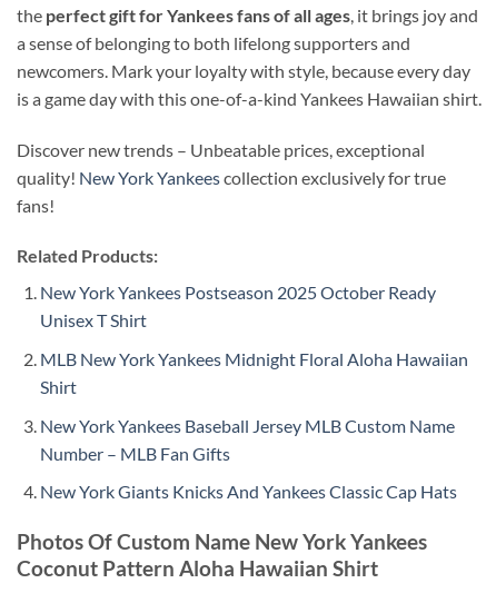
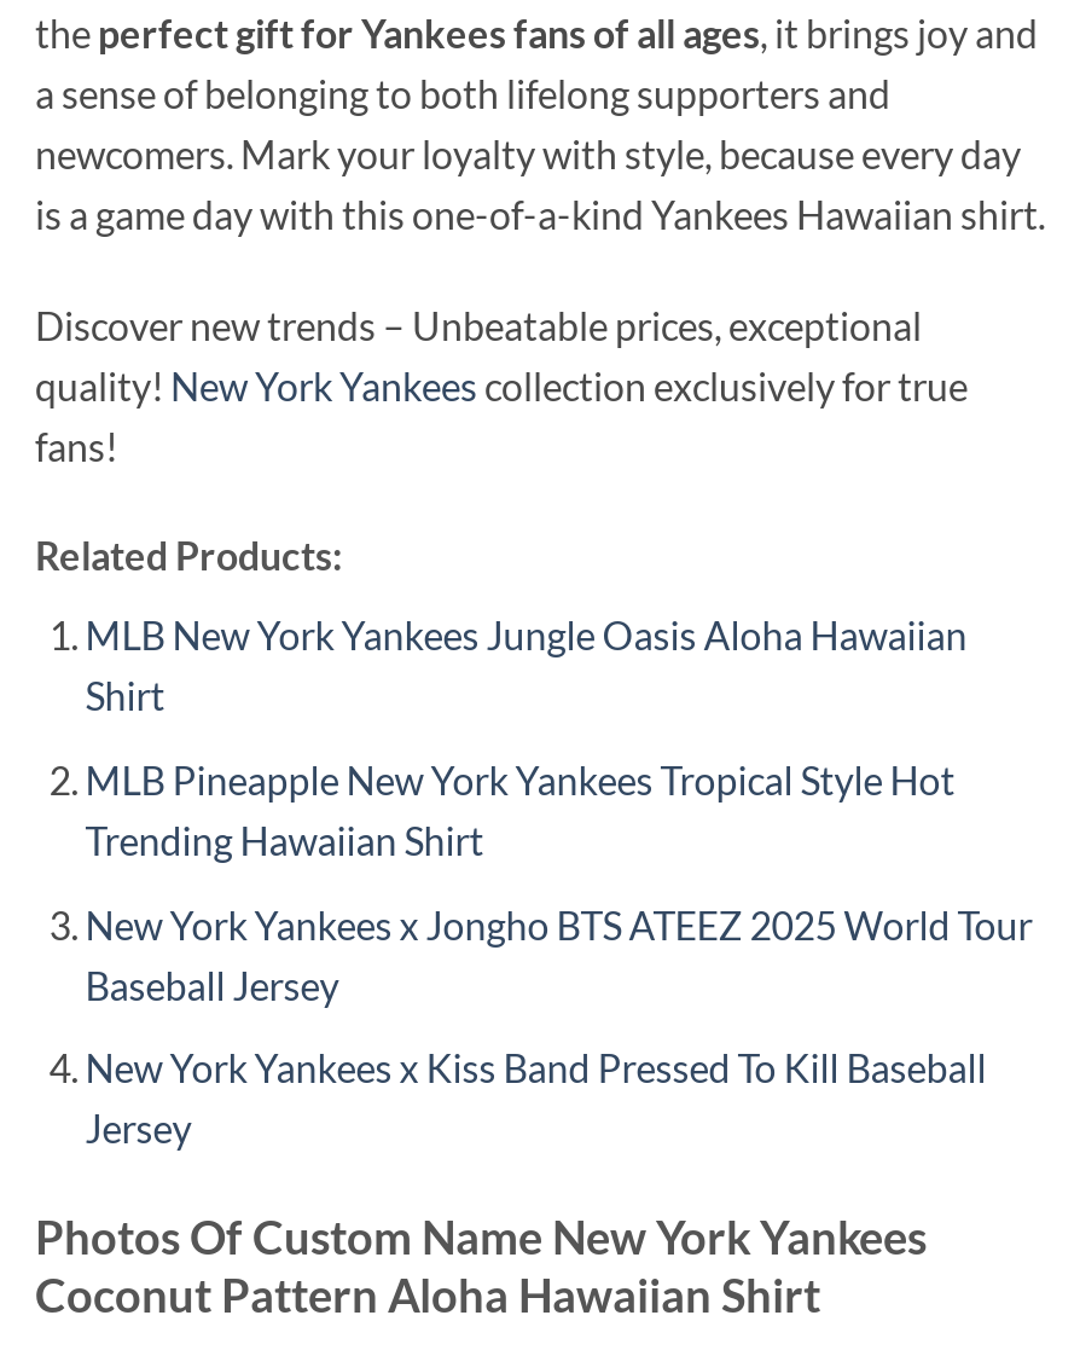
[40,282,468,369] New York Yankees Postseason 2025 October Ready | Unisex T Shirt | MLB New York Yankees Midnight Floral Aloha Hawaiian -> [85,613,967,658] MLB New York Yankees Jungle Oasis Aloha Hawaiian
moved [40,376,77,397] -> [85,673,165,719]: Shirt
[40,415,457,502] New York Yankees Baseball Jersey MLB Custom Name | Number – MLB Fan Gifts | New York Giants Knicks And Yankees Classic Cap Hats -> [85,757,1032,1151] MLB Pineapple New York Yankees Tropical Style Hot | Trending Hawaiian Shirt | New York Yankees x Jongho BTS ATEEZ 2025 World Tour | Baseball Jersey | New York Yankees x Kiss Band Pressed To Kill Baseball | Jersey

